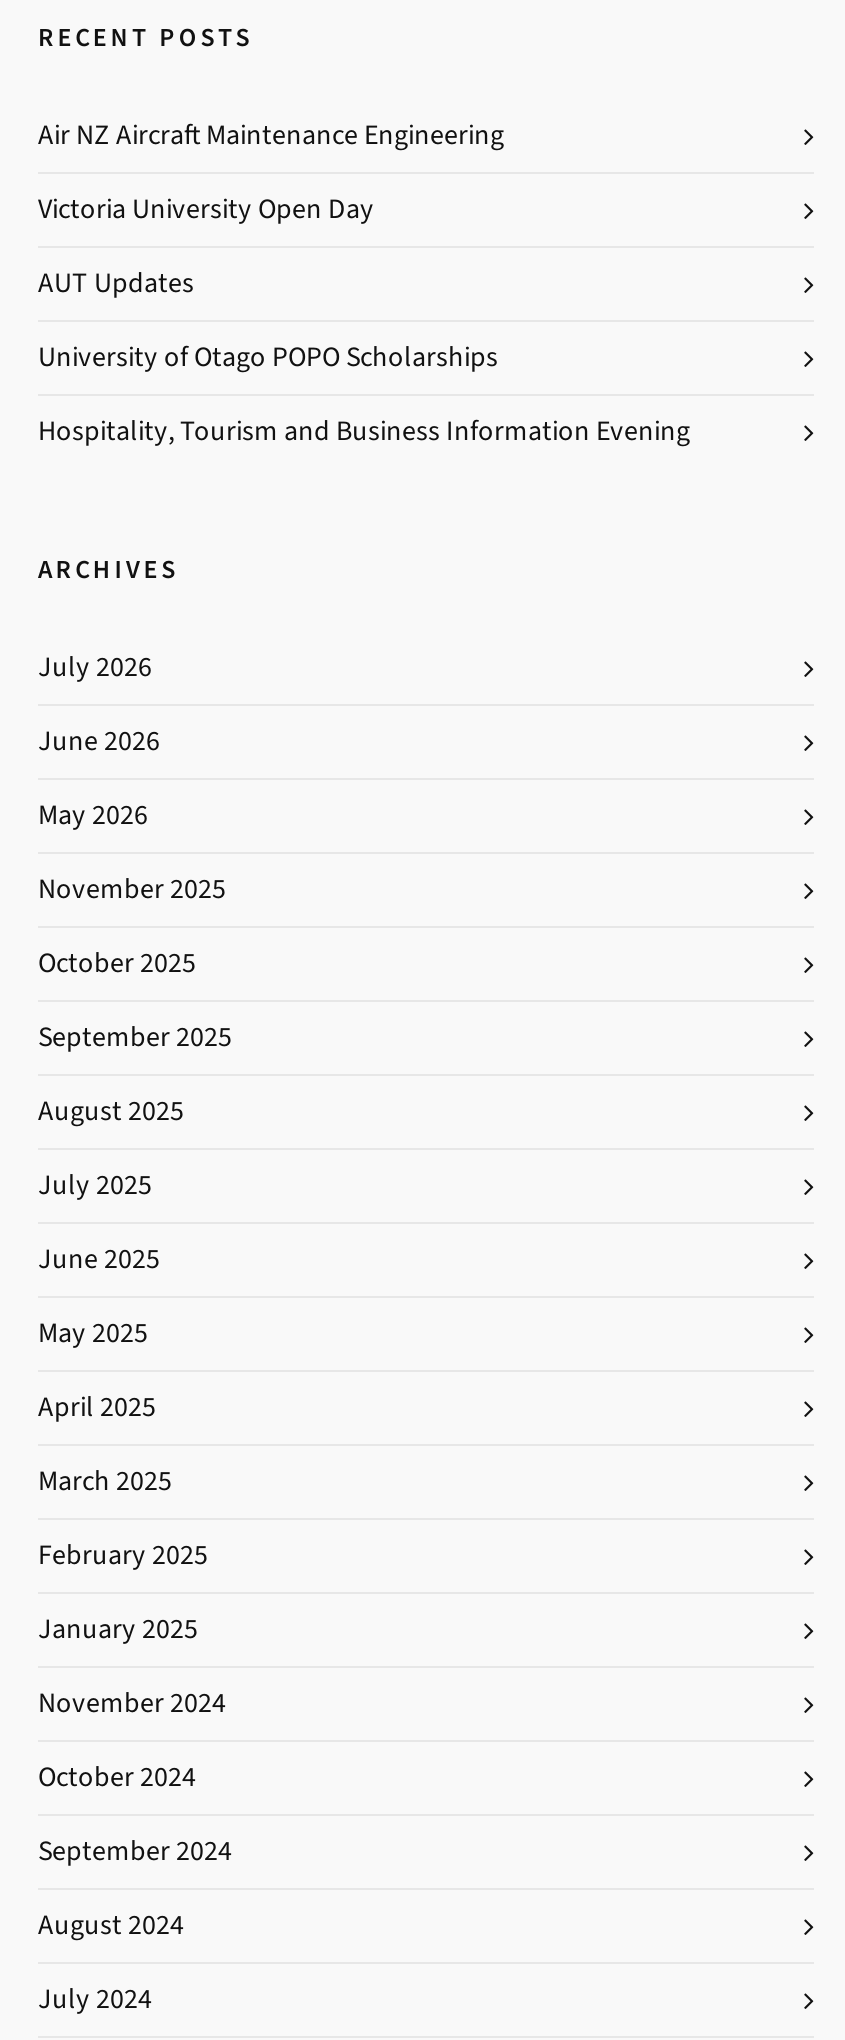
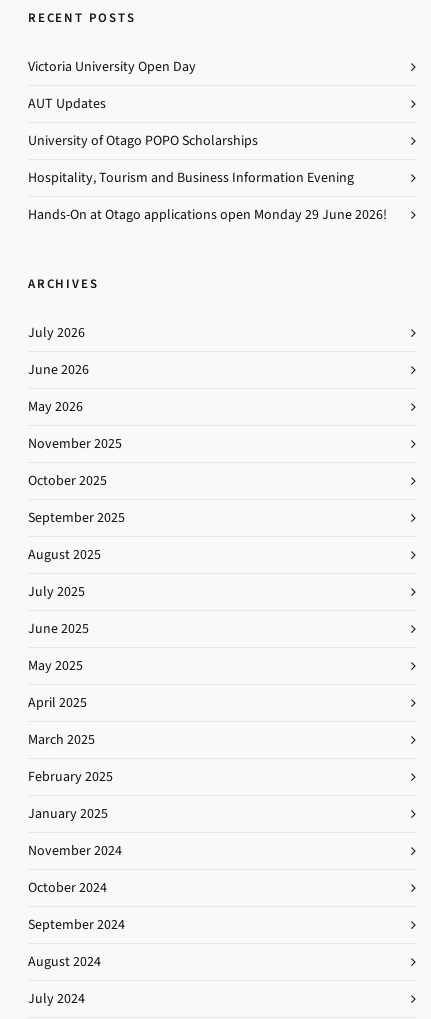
[38,116,504,154] Air NZ Aircraft Maintenance Engineering -> none
moved [38,190,690,450] -> [28,57,354,187]: Victoria University Open Day | AUT Updates | University of Otago POPO Scholarships | Hospitality, Tourism and Business Information Evening
none -> [28,205,387,224] Hands-On at Otago applications open Monday 29 June 2026!

